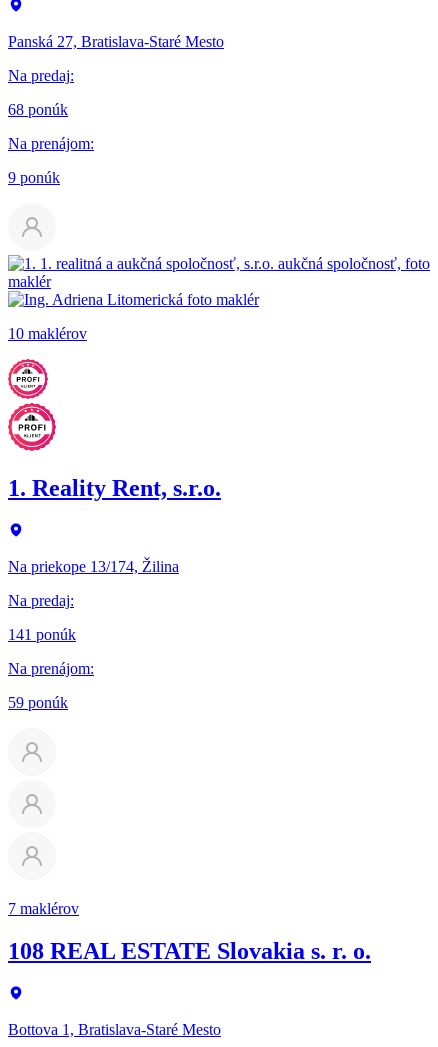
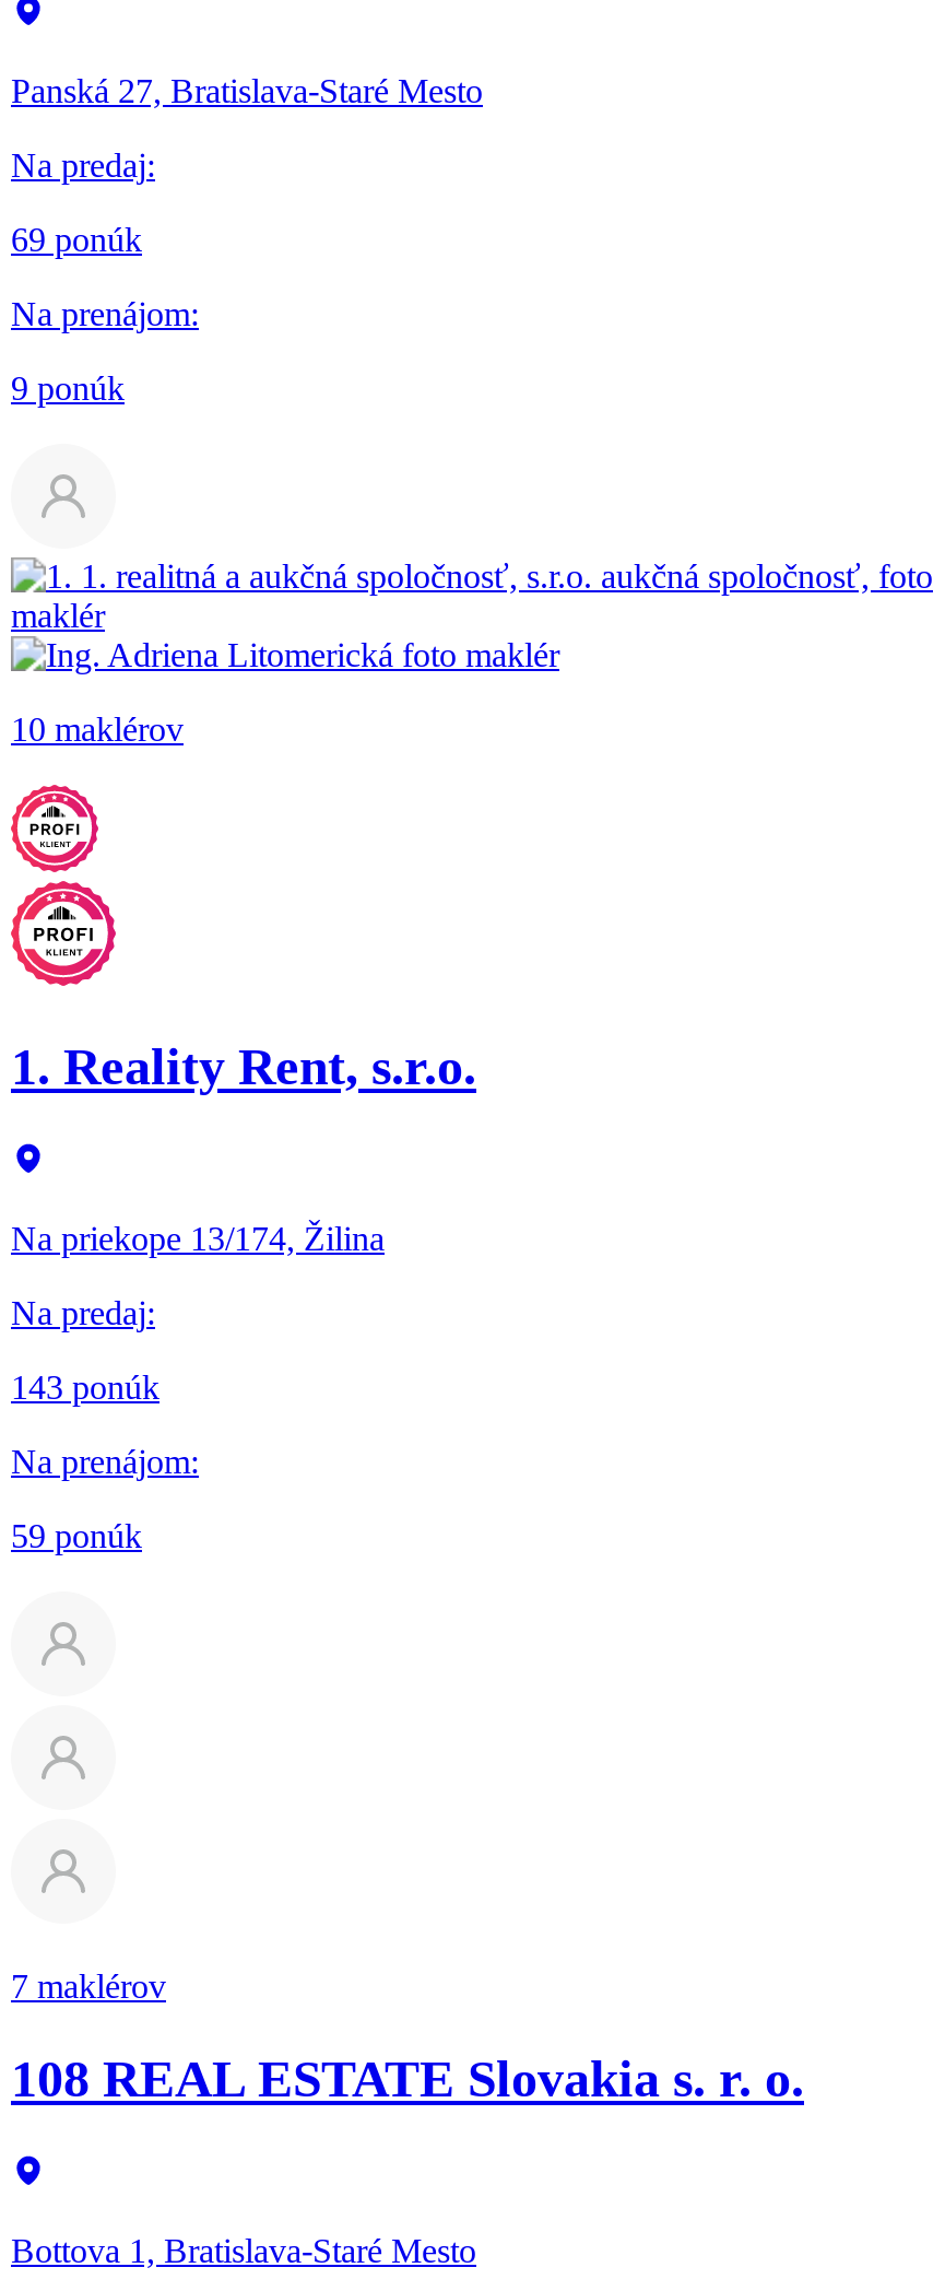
[8,101,68,118] 68 ponúk -> [11,222,142,259] 69 ponúk
[8,626,76,643] 141 ponúk -> [11,1369,160,1406] 143 ponúk

